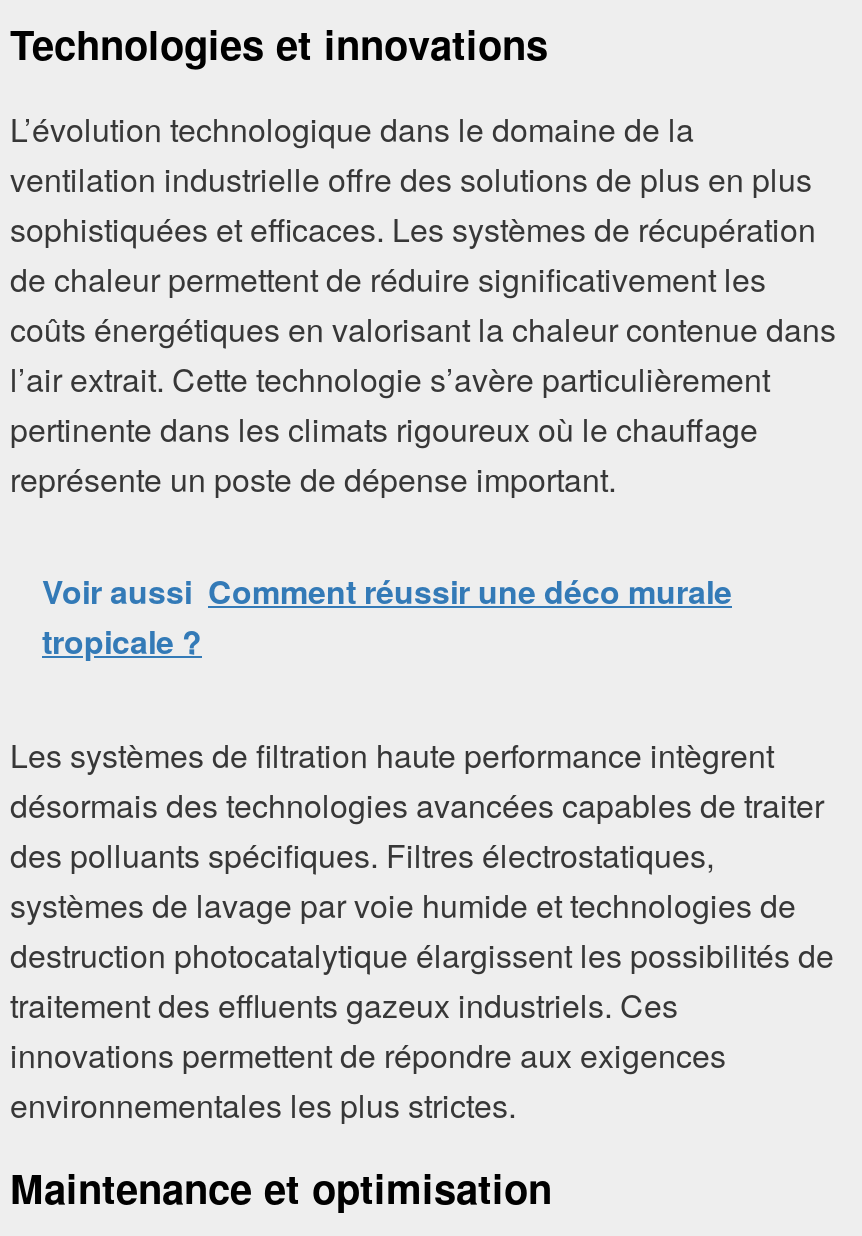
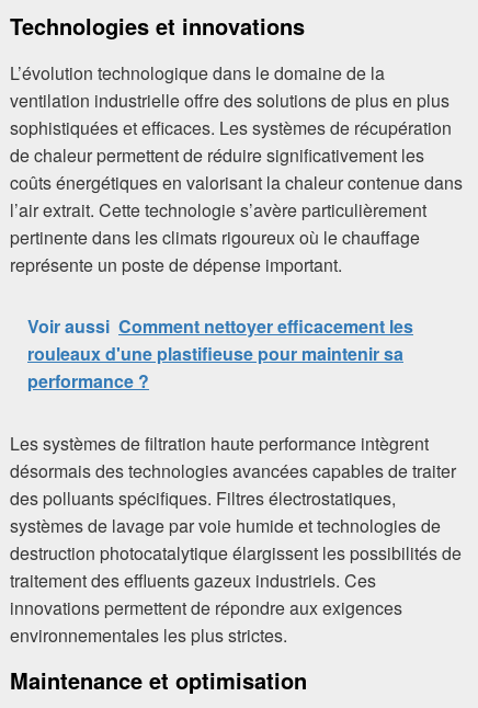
[42,569,732,665] Voir aussi Comment réussir une déco murale | tropicale ? -> [27,314,413,394] Voir aussi Comment nettoyer efficacement les | rouleaux d'une plastifieuse pour maintenir sa | performance ?

